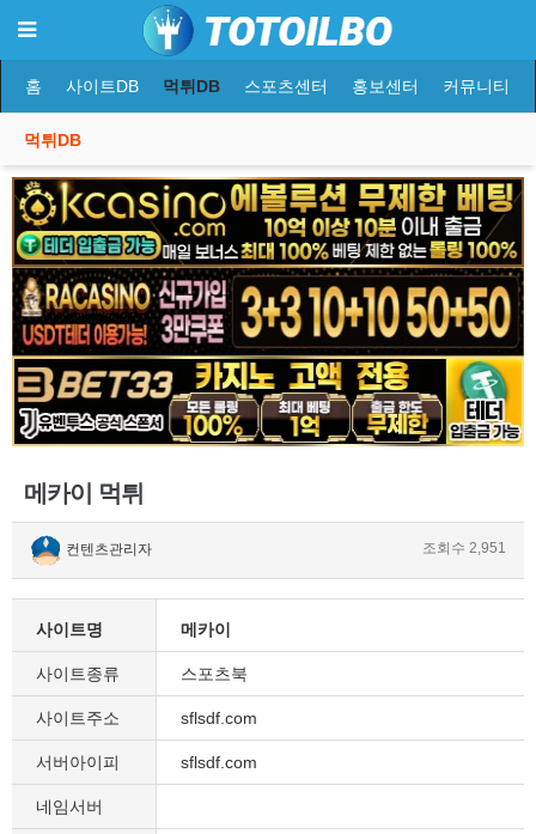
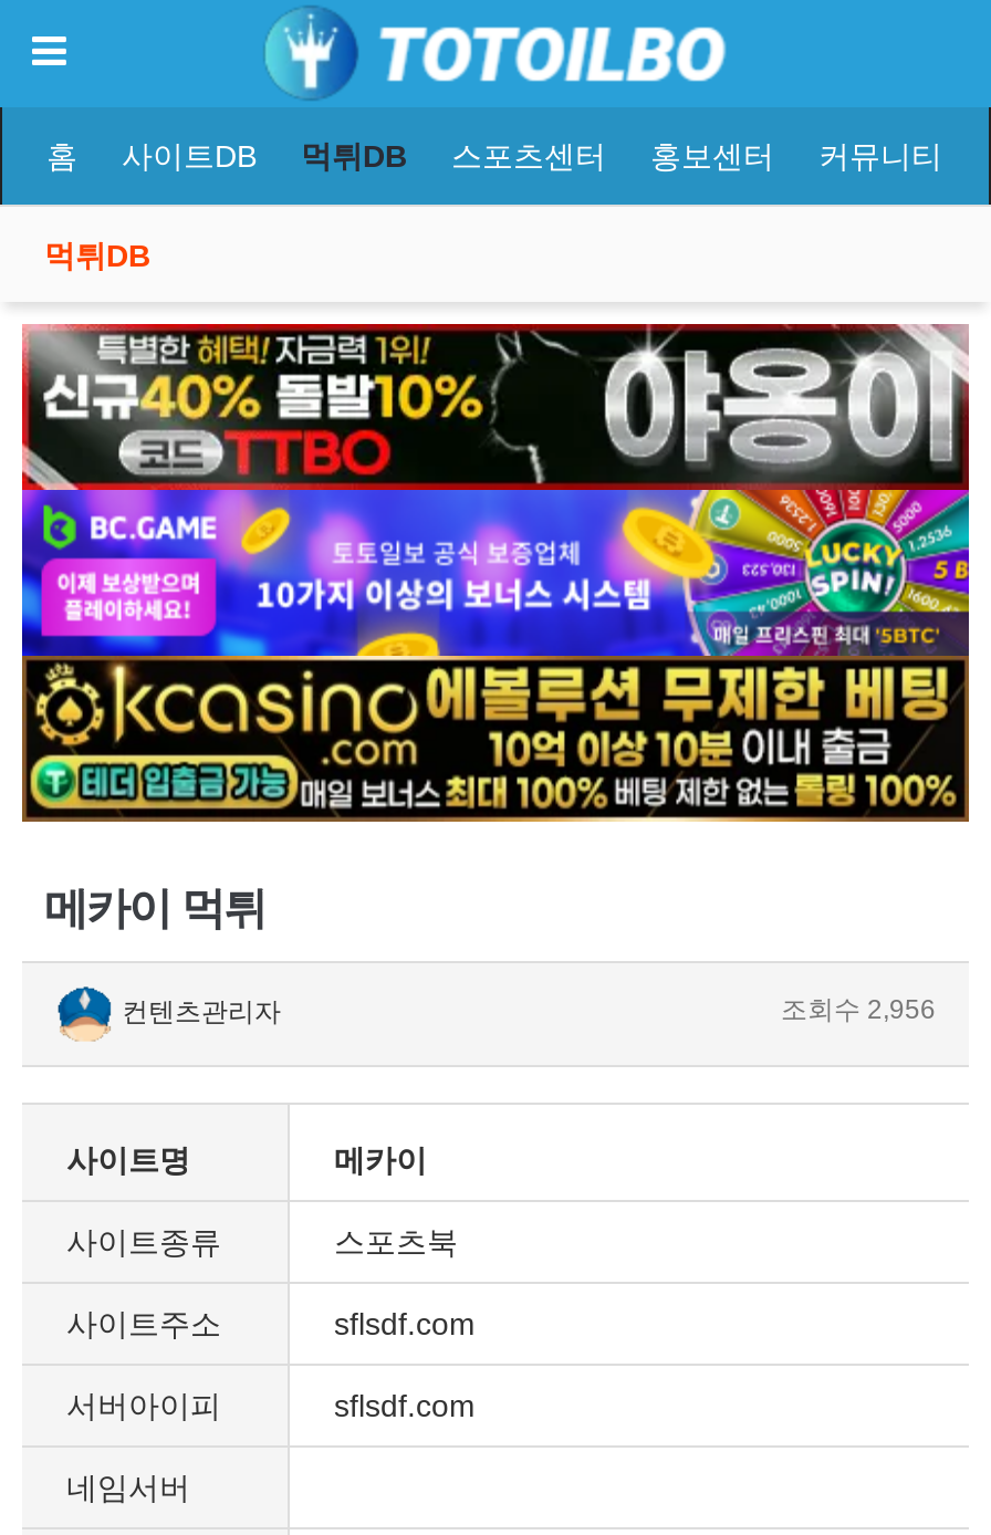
[11,176,525,446] [image] -> [20,322,971,824] [image]
[422,540,506,556] 조회수 2,951 -> [781,994,936,1025] 조회수 2,956

